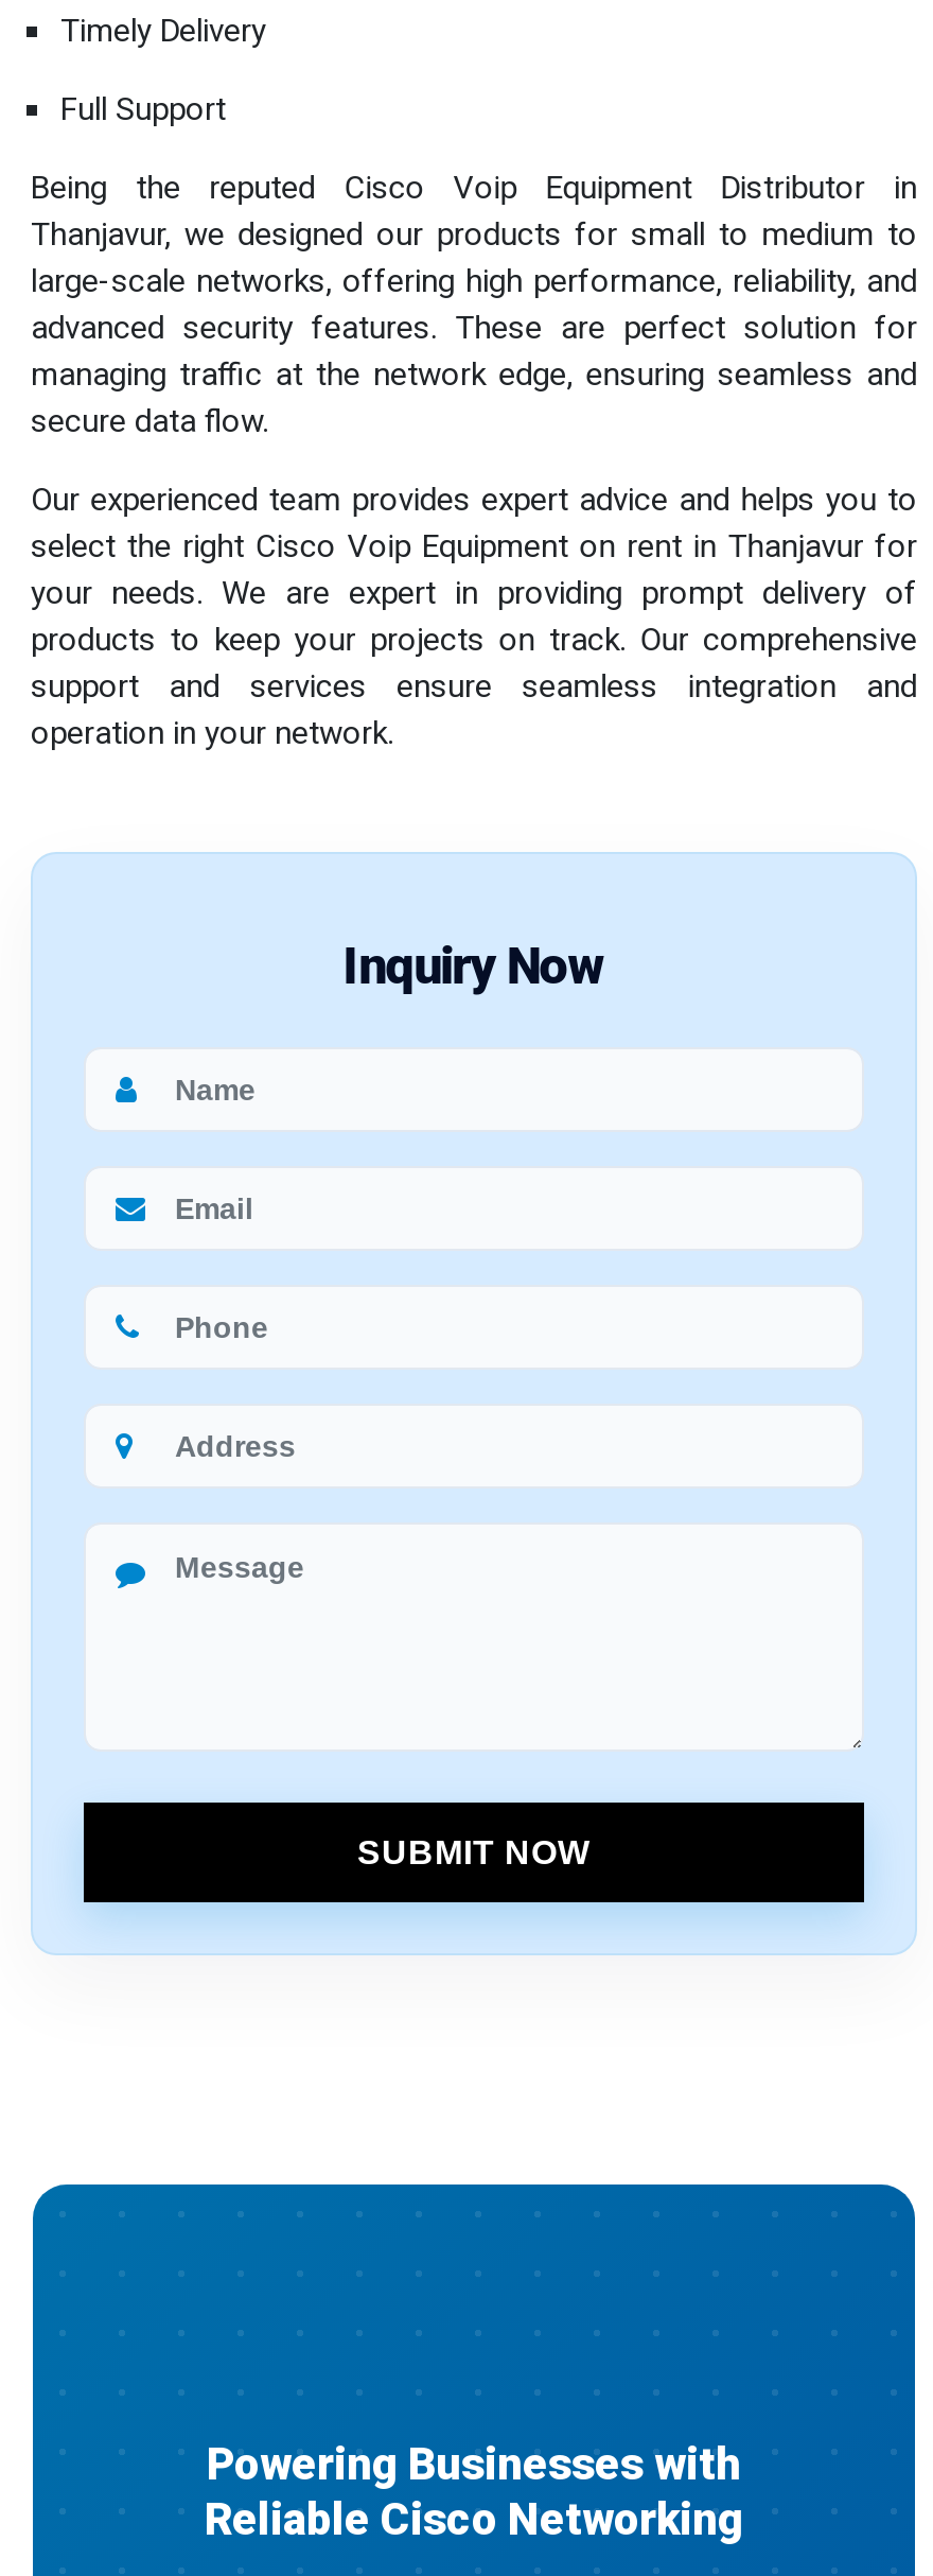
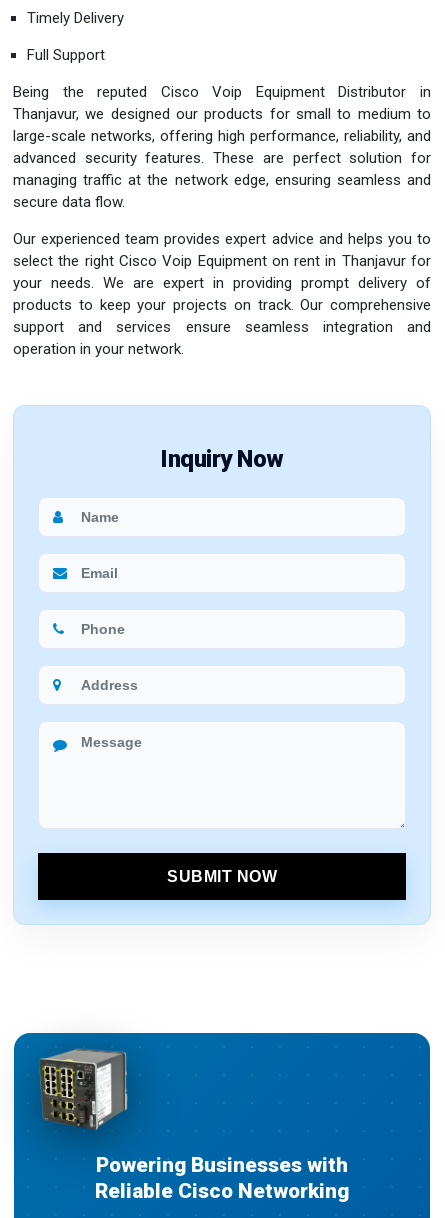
none -> [38,1048,128,1140] [image]

